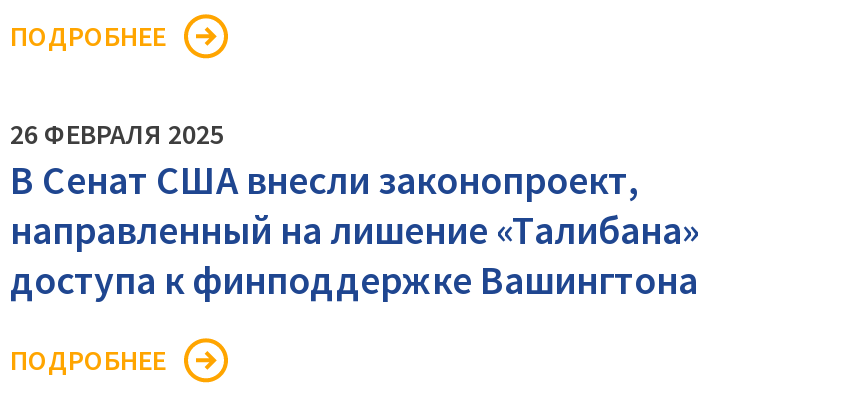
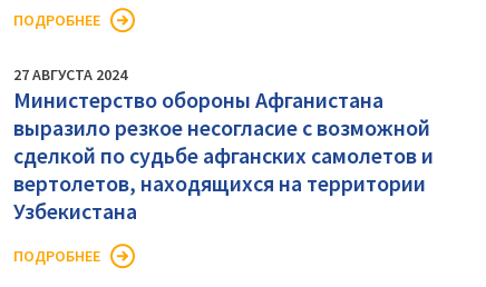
[10,116,700,304] 26 ФЕВРАЛЯ 2025 | В Сенат США внесли законопроект, | направленный на лишение «Талибана» | доступа к финподдержке Вашингтона -> [13,65,434,225] 27 АВГУСТА 2024 | Министерство обороны Афганистана | выразило резкое несогласие с возможной | сделкой по судьбе афганских самолетов и | вертолетов, находящихся на территории | Узбекистана

